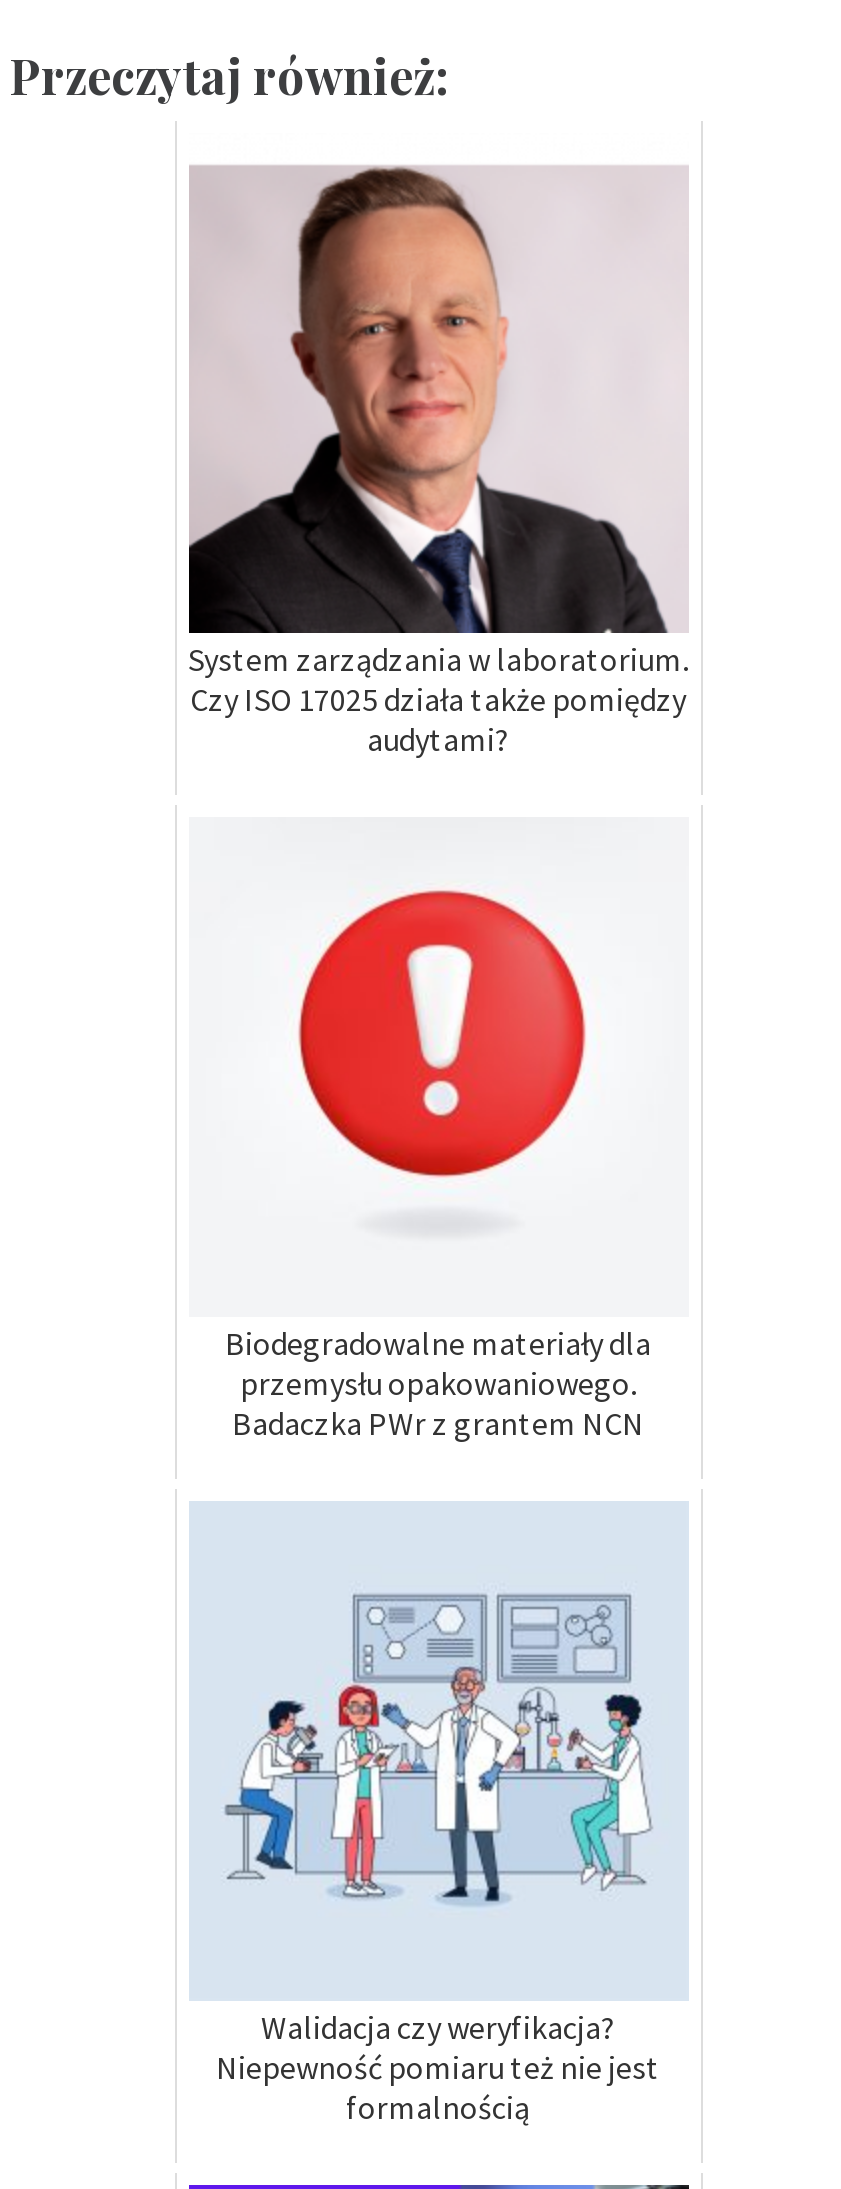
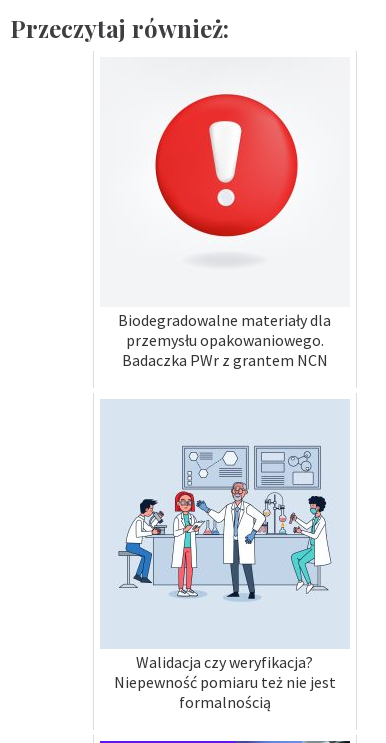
[187,165,688,759] [image] | System zarządzania w laboratorium. | Czy ISO 17025 działa także pomiędzy | audytami? -> none

